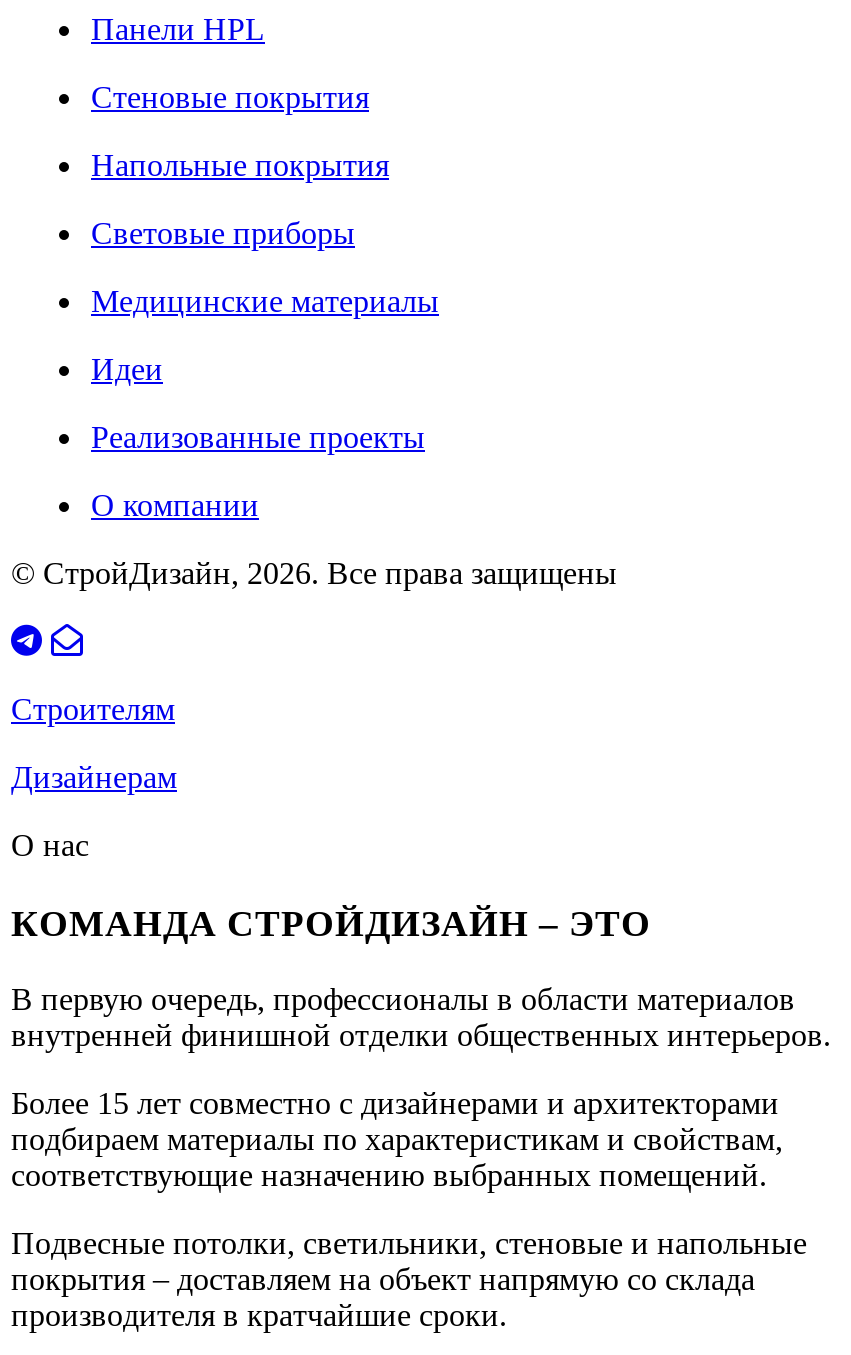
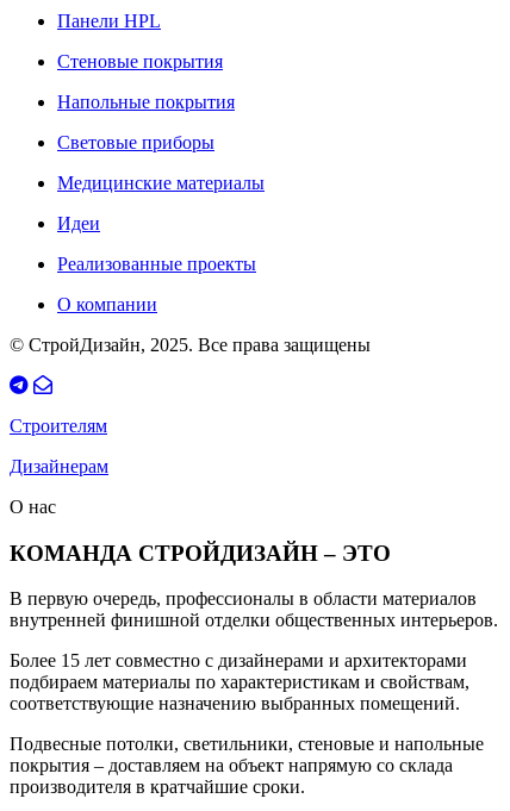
[11,556,617,590] © СтройДизайн, 2026. Все права защищены -> [10,335,371,355] © СтройДизайн, 2025. Все права защищены

